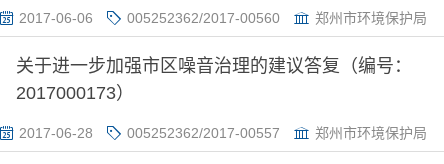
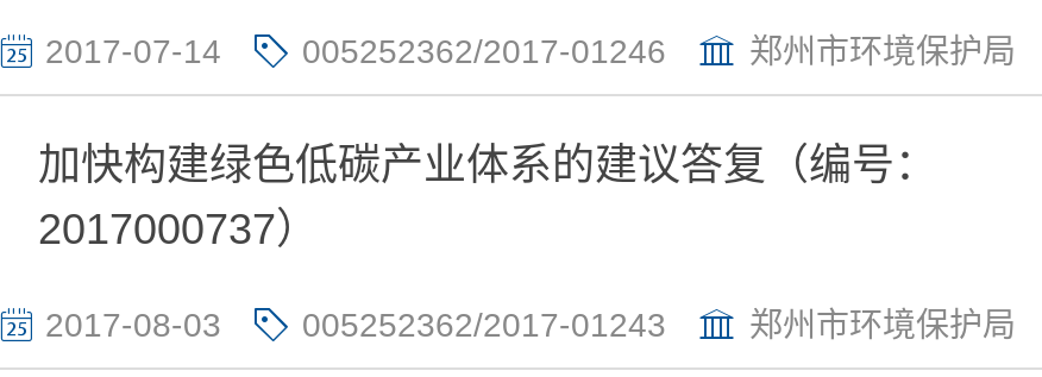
[19,10,280,26] 2017-06-06 | 005252362/2017-00560 -> [45,32,666,70] 2017-07-14 | 005252362/2017-01246
[16,56,412,103] 关于进一步加强市区噪音治理的建议答复（编号： | 2017000173） -> [38,142,937,253] 加快构建绿色低碳产业体系的建议答复（编号： | 2017000737）
[19,125,280,141] 2017-06-28 | 005252362/2017-00557 -> [45,306,666,344] 2017-08-03 | 005252362/2017-01243

